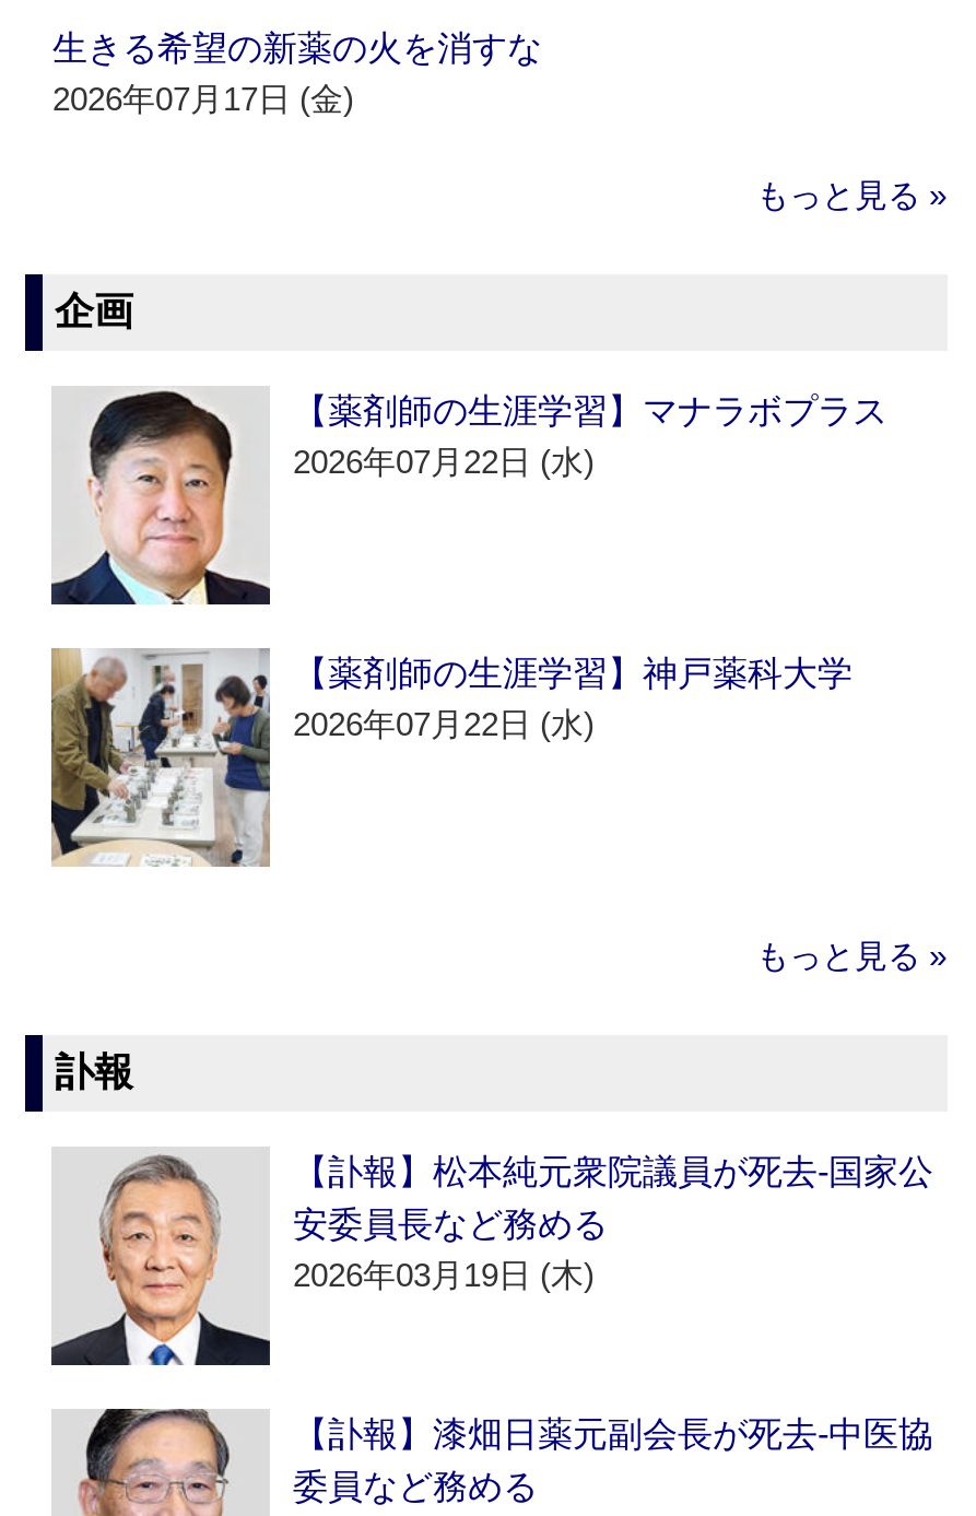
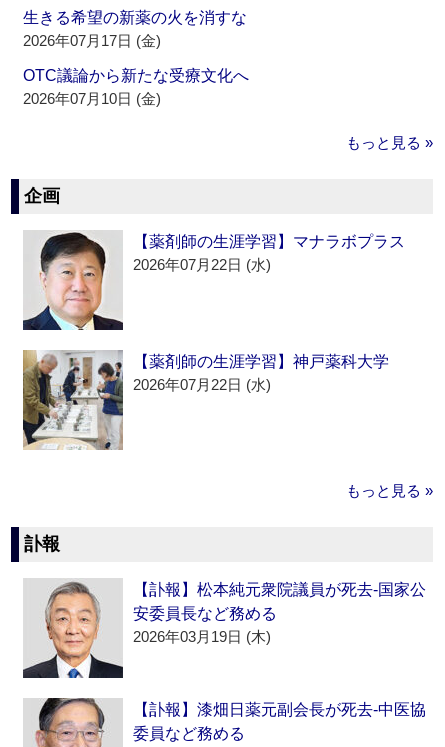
none -> [23,67,249,107] OTC議論から新たな受療文化へ | 2026年07月10日 (金)

